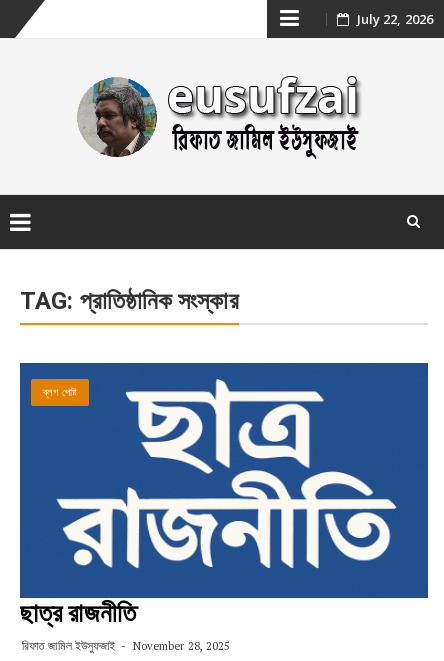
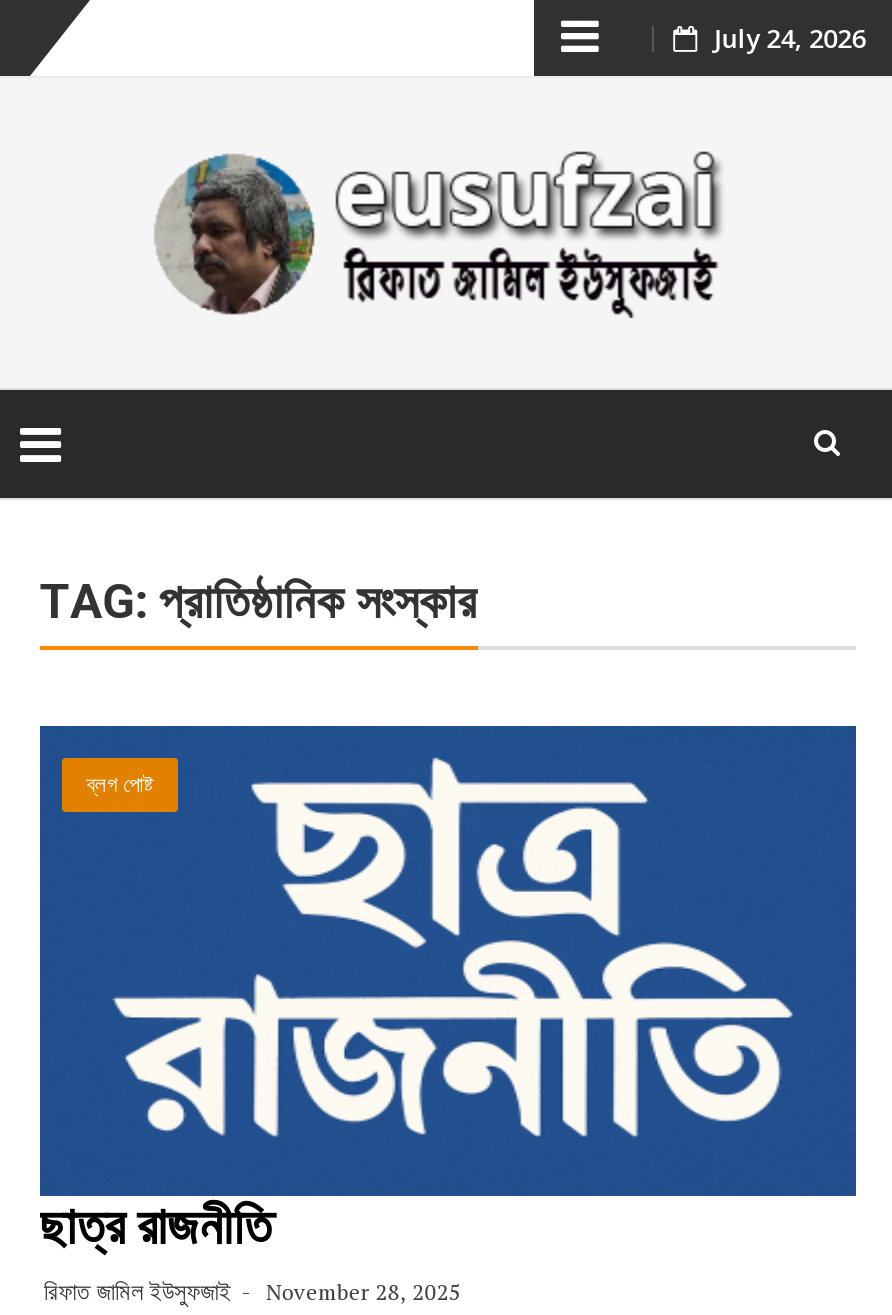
[357,10,433,28] July 22, 2026 -> [713,20,866,56] July 24, 2026

